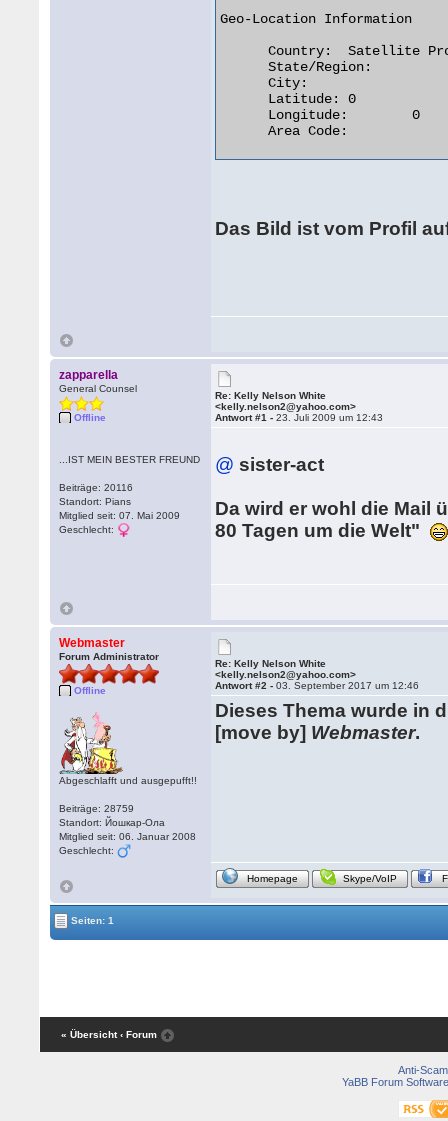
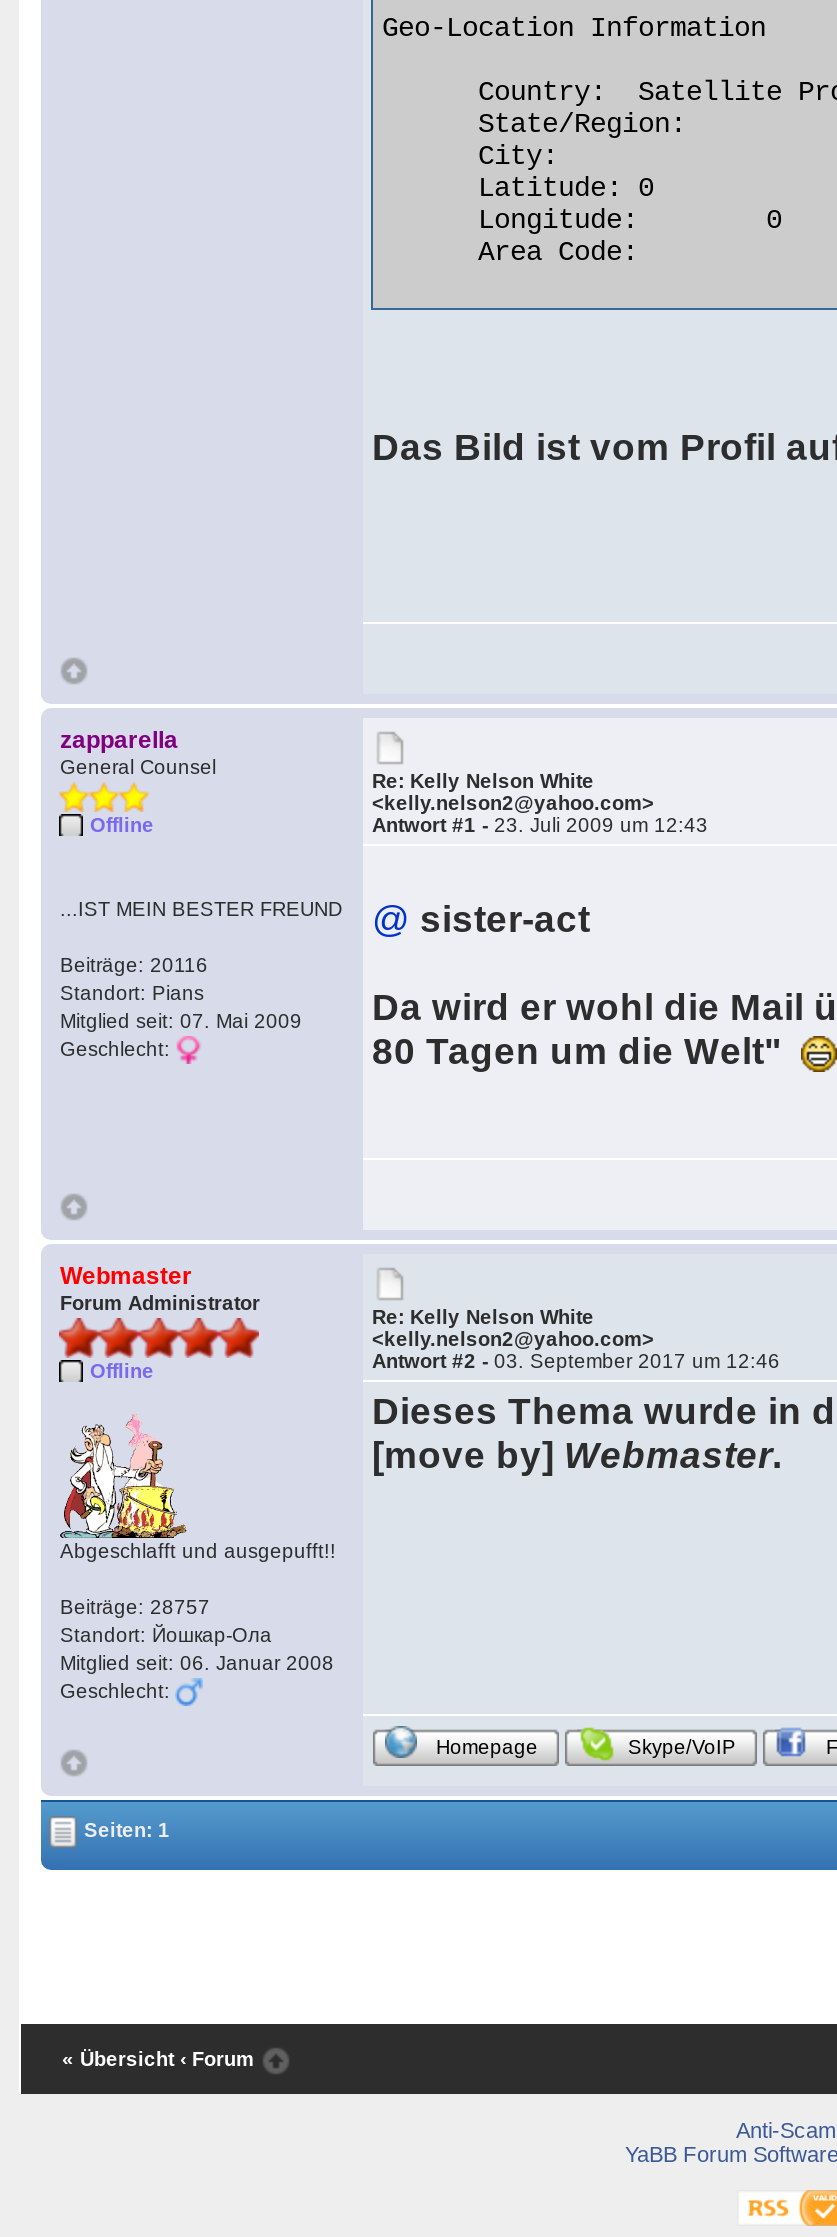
[59,803,134,814] Beiträge: 28759 -> [60,1596,210,1618] Beiträge: 28757

